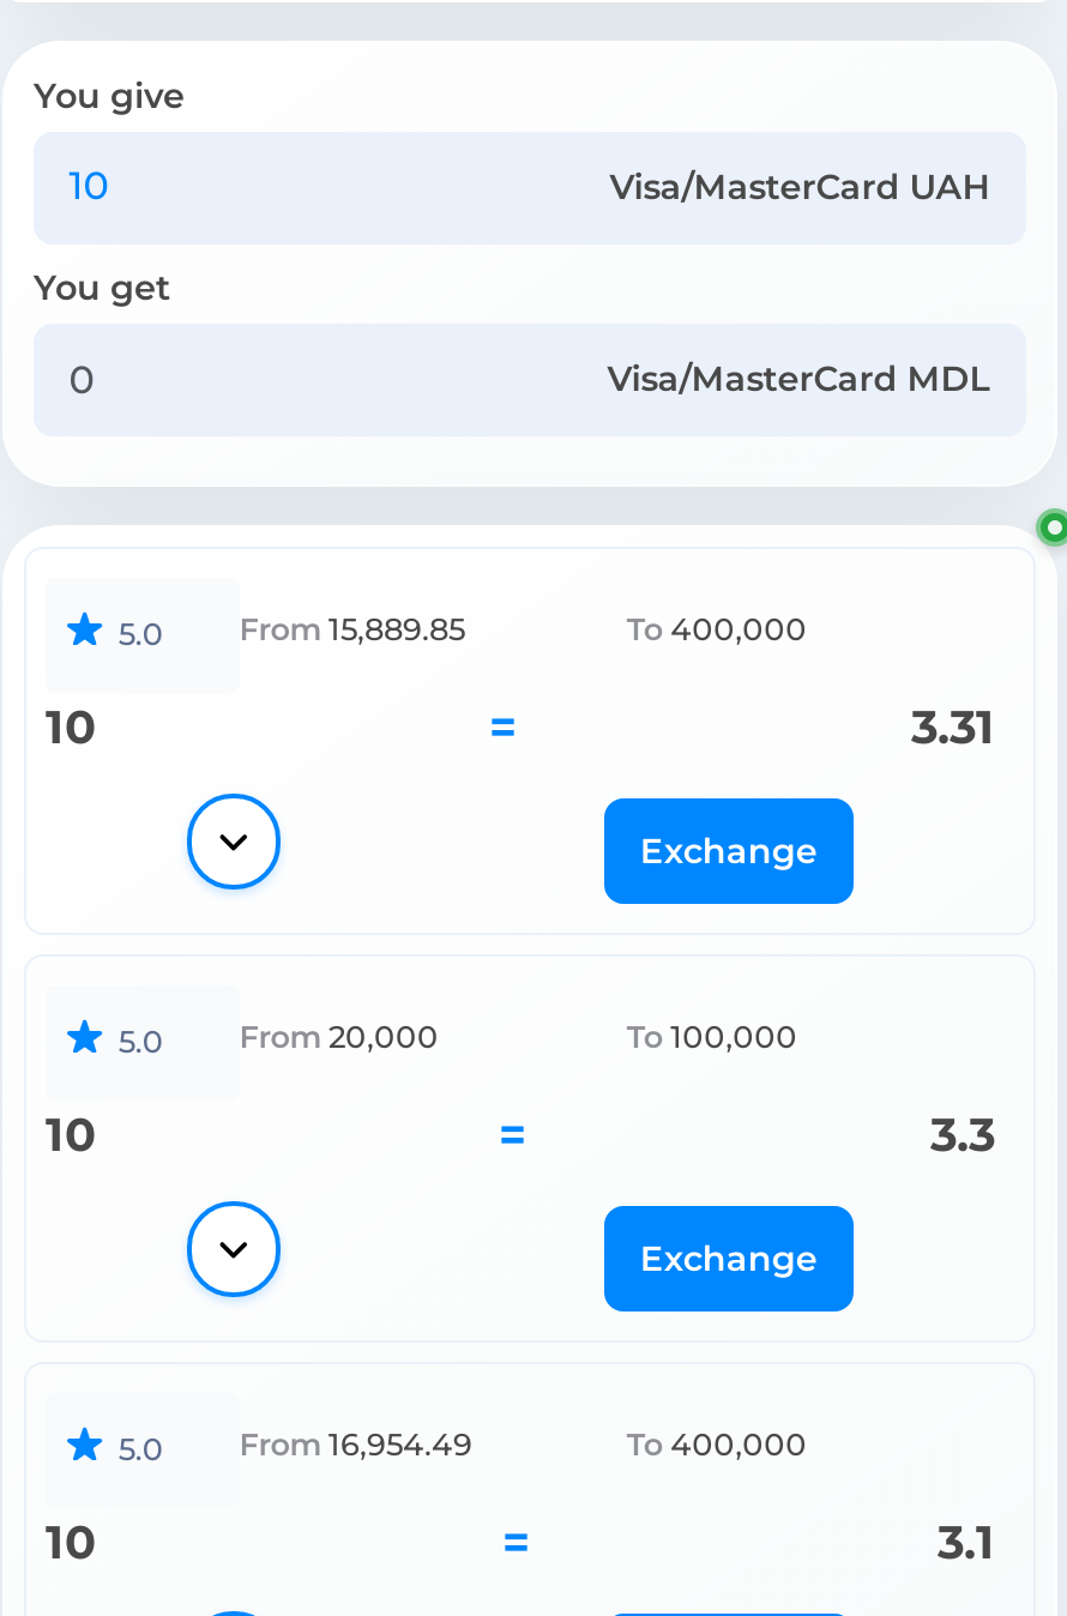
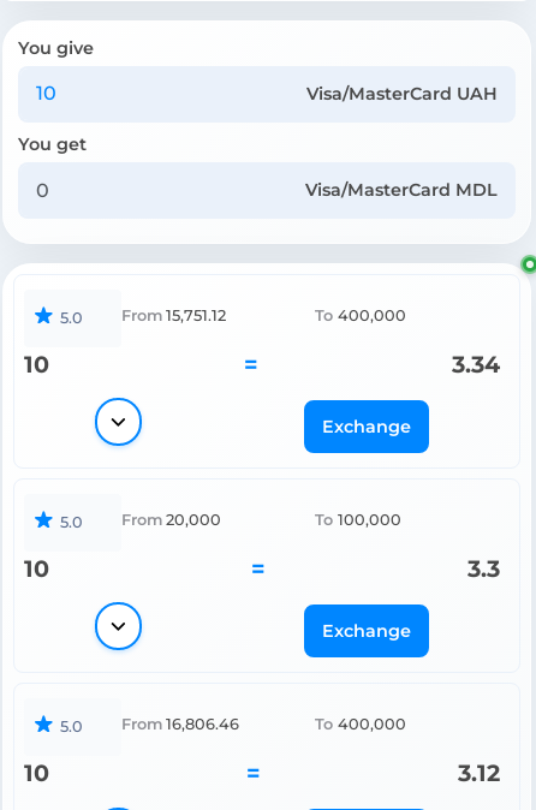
[239,612,465,648] From 15,889.85 -> [121,307,226,325] From 15,751.12
[911,698,995,755] 3.31 -> [452,350,500,379] 3.34
[239,1428,472,1464] From 16,954.49 -> [121,716,239,734] From 16,806.46
[938,1514,995,1572] 3.1 -> [458,759,500,788] 3.12

